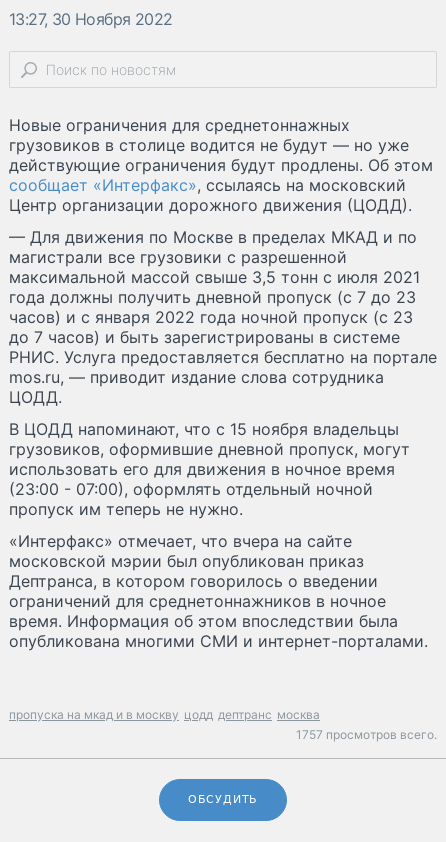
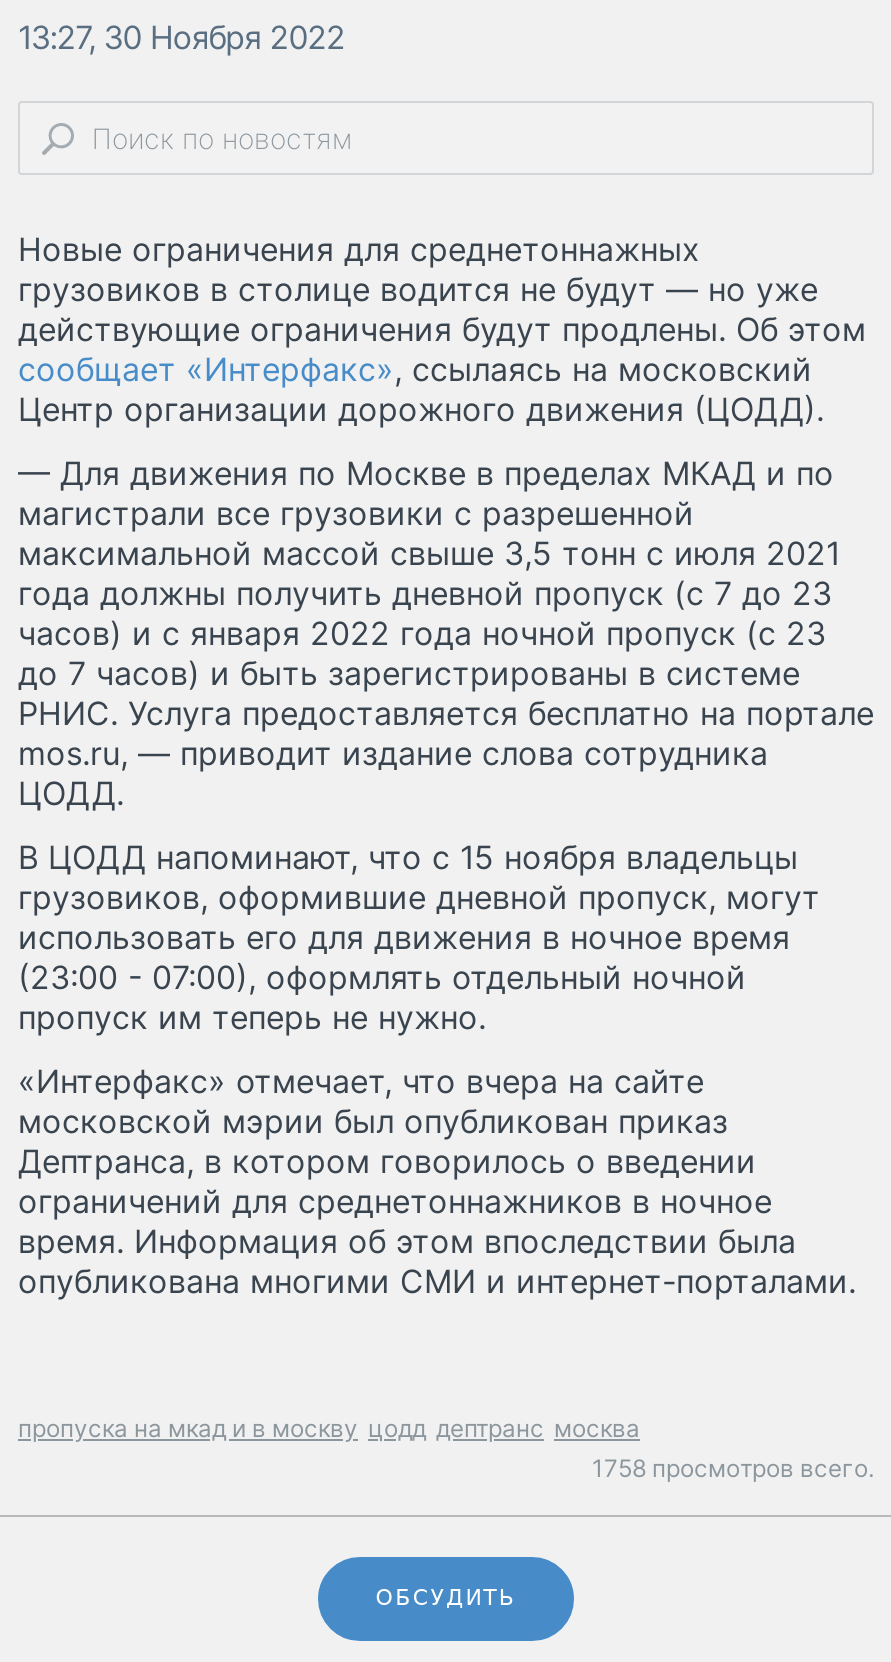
[296,727,437,742] 1757 просмотров всего. -> [592,1453,874,1483] 1758 просмотров всего.

